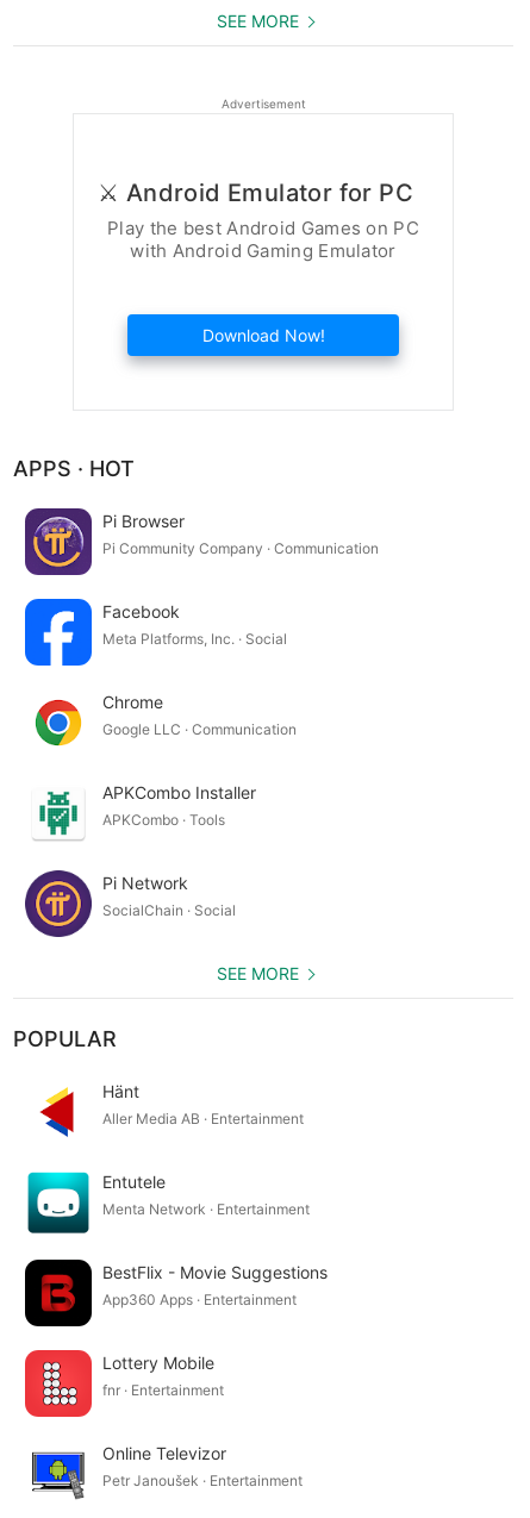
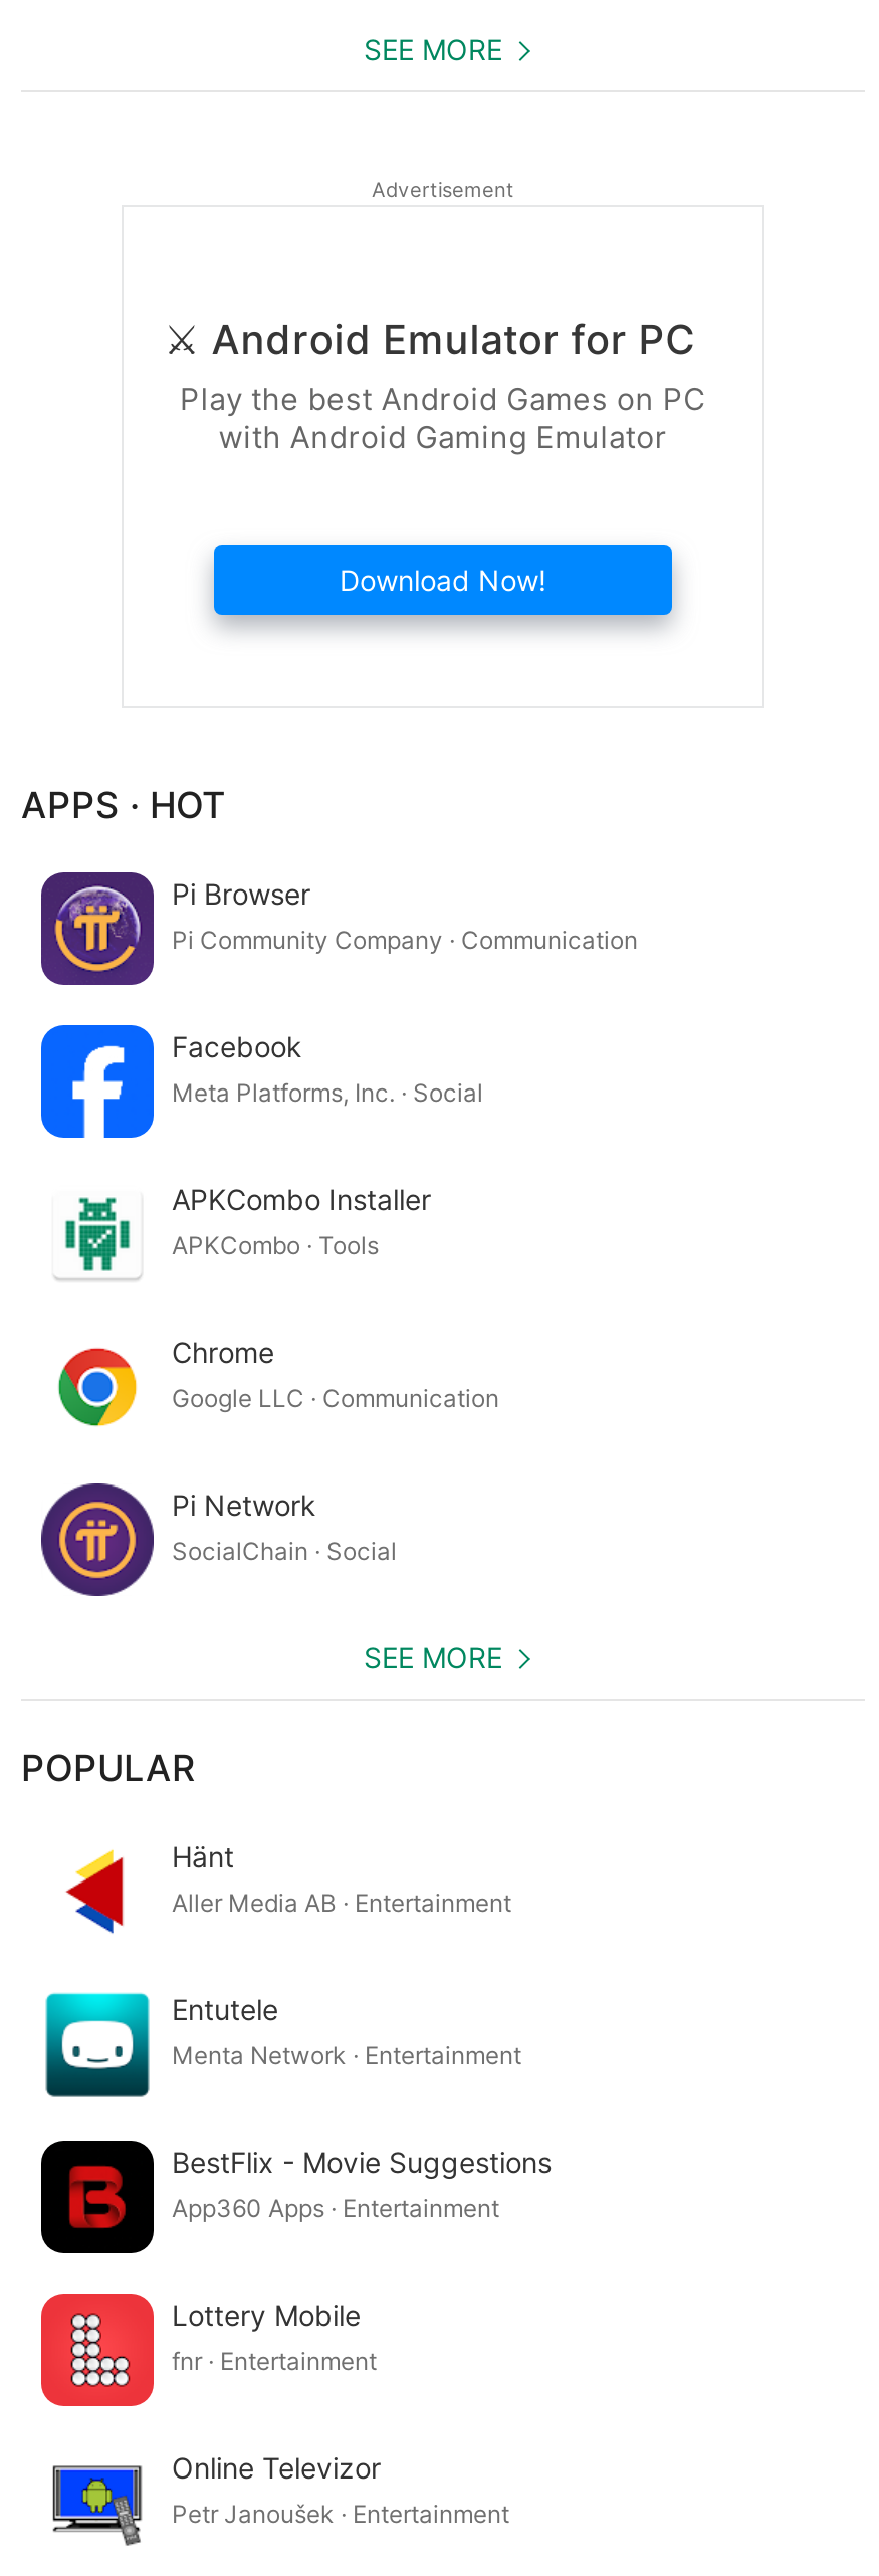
moved [35,691,297,746] -> [57,1334,499,1427]: [image] | Chrome | Google LLC · Communication
moved [36,782,256,836] -> [59,1181,431,1272]: [image] | APKCombo Installer | APKCombo · Tools

